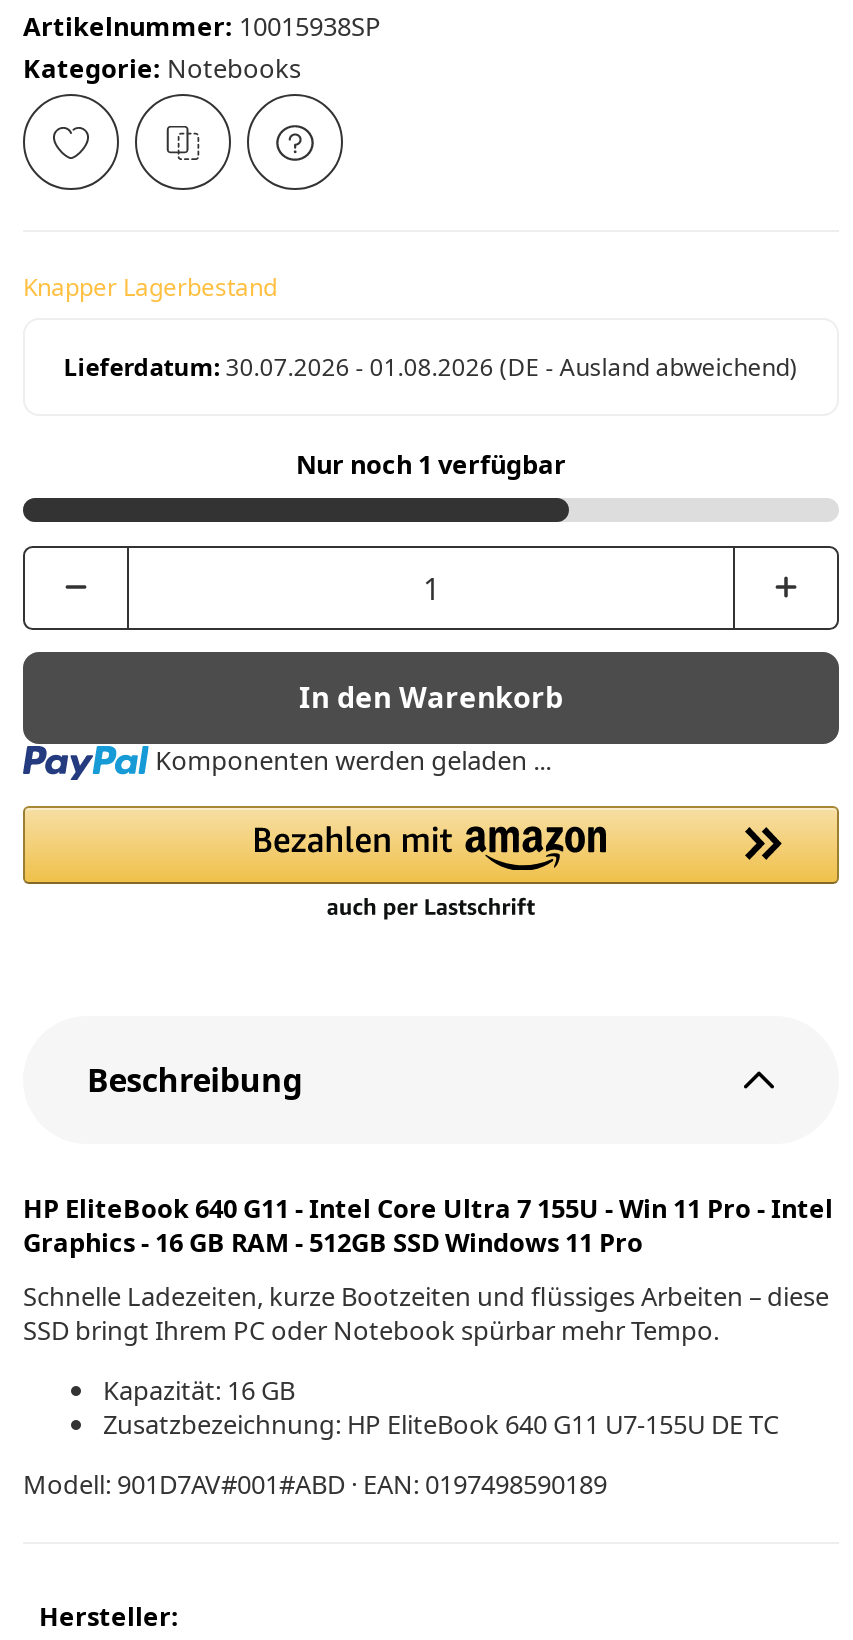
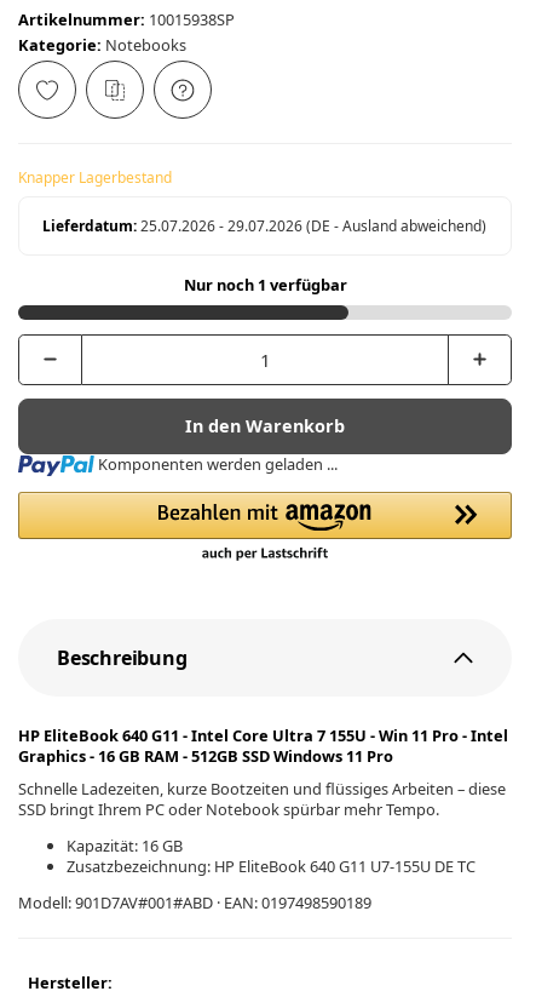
[63,351,797,385] Lieferdatum: 30.07.2026 - 01.08.2026 (DE - Ausland abweichend) -> [43,216,487,237] Lieferdatum: 25.07.2026 - 29.07.2026 (DE - Ausland abweichend)

